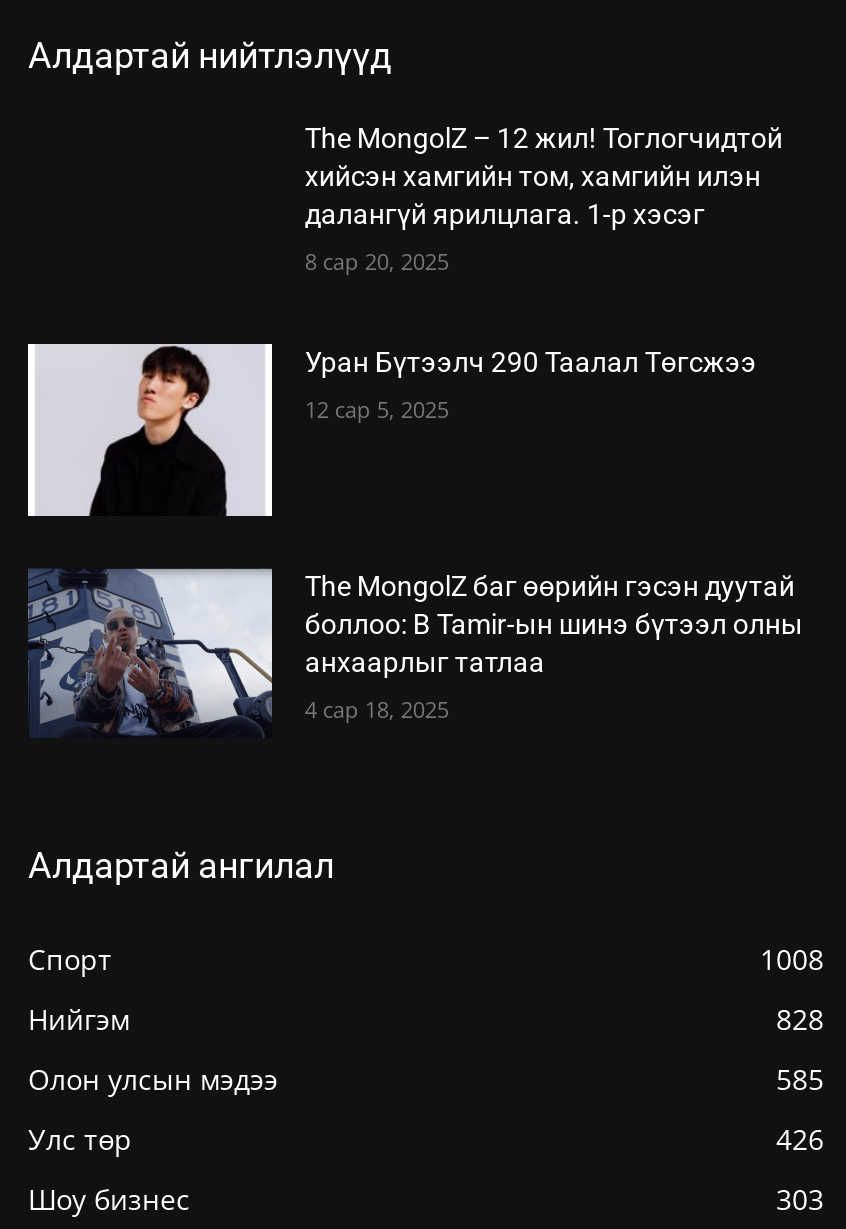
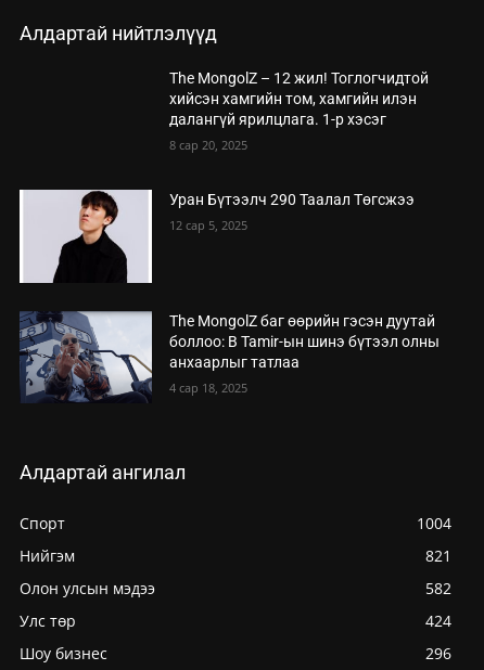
[760,941,824,979] 1008 -> [417,513,451,534] 1004
[776,1001,824,1039] 828 -> [425,546,451,566] 821
[776,1061,824,1099] 585 -> [425,578,451,599] 582
[776,1121,824,1159] 426 -> [425,611,451,631] 424
[776,1181,824,1219] 303 -> [425,643,451,664] 296

